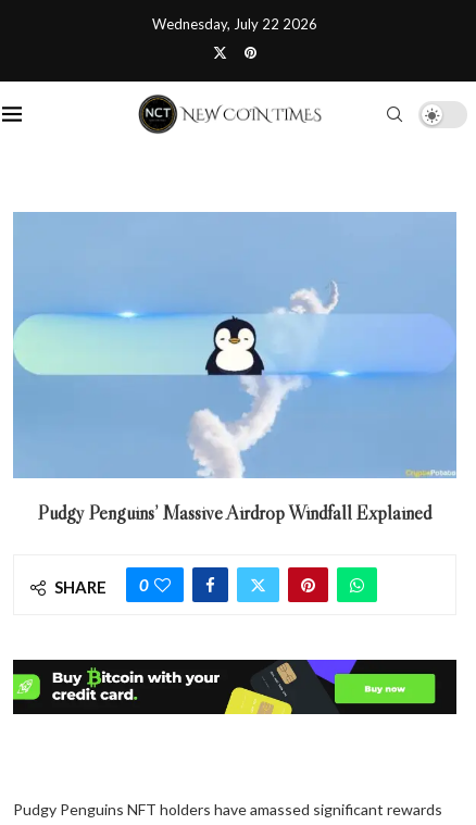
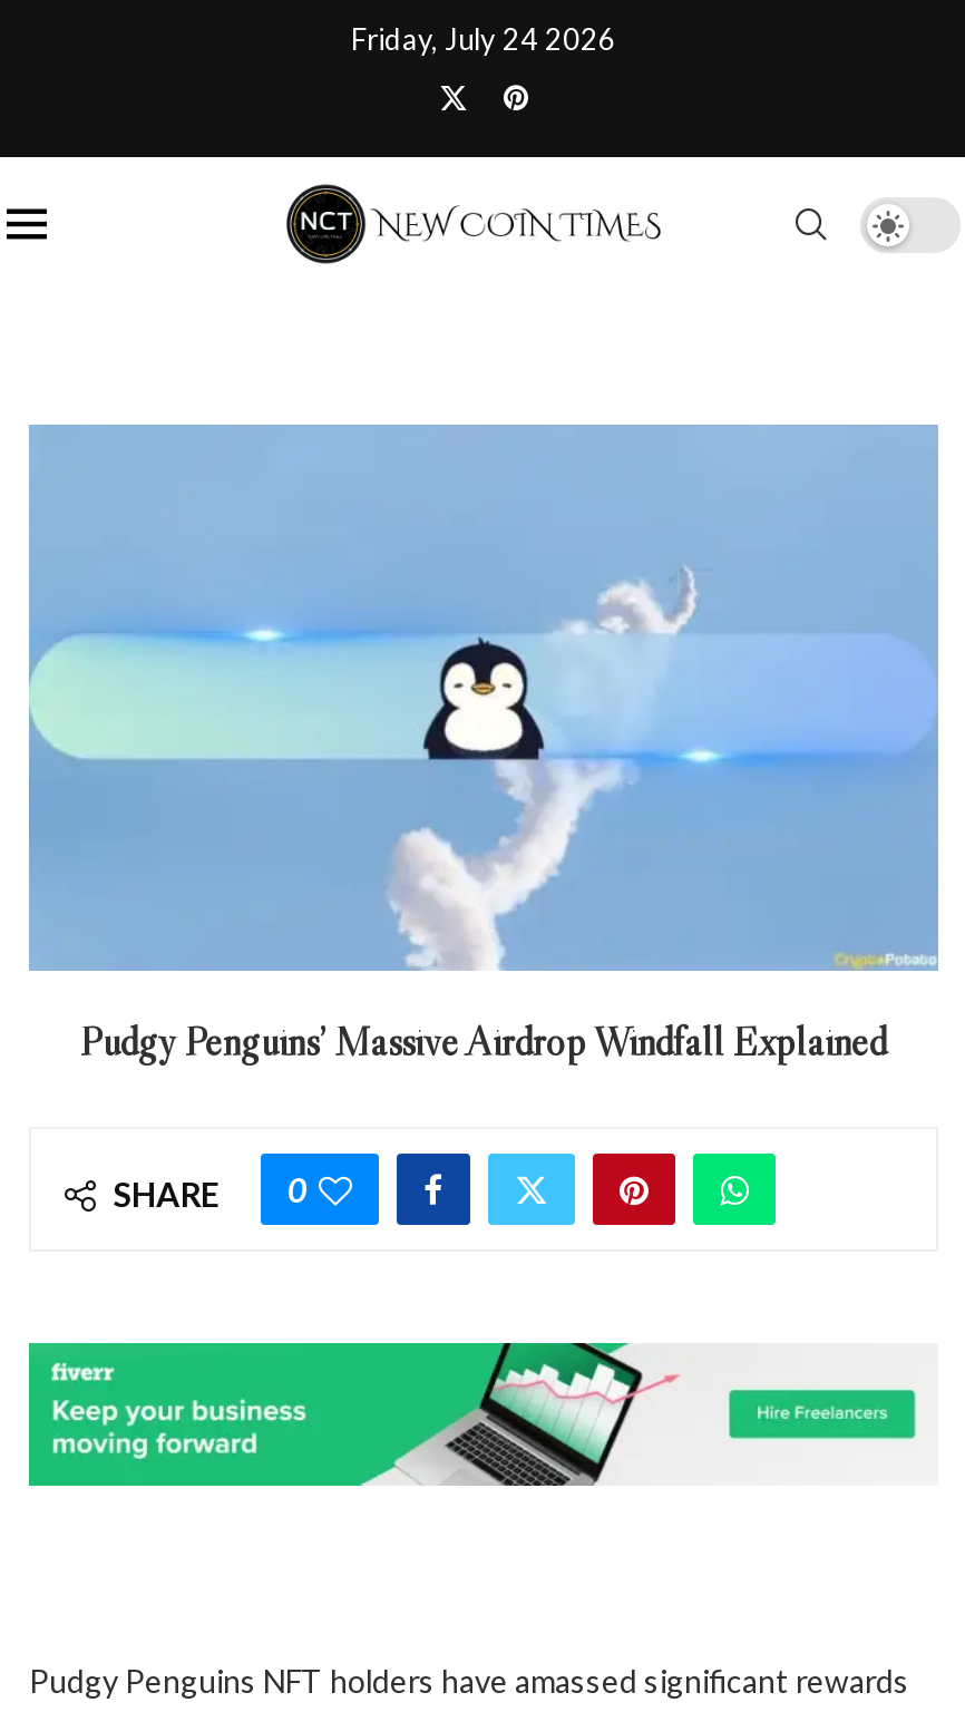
[152,15,317,33] Wednesday, July 22 2026 -> [351,21,616,57] Friday, July 24 2026
[12,659,458,716] [image] -> [27,1341,938,1490] [image]

